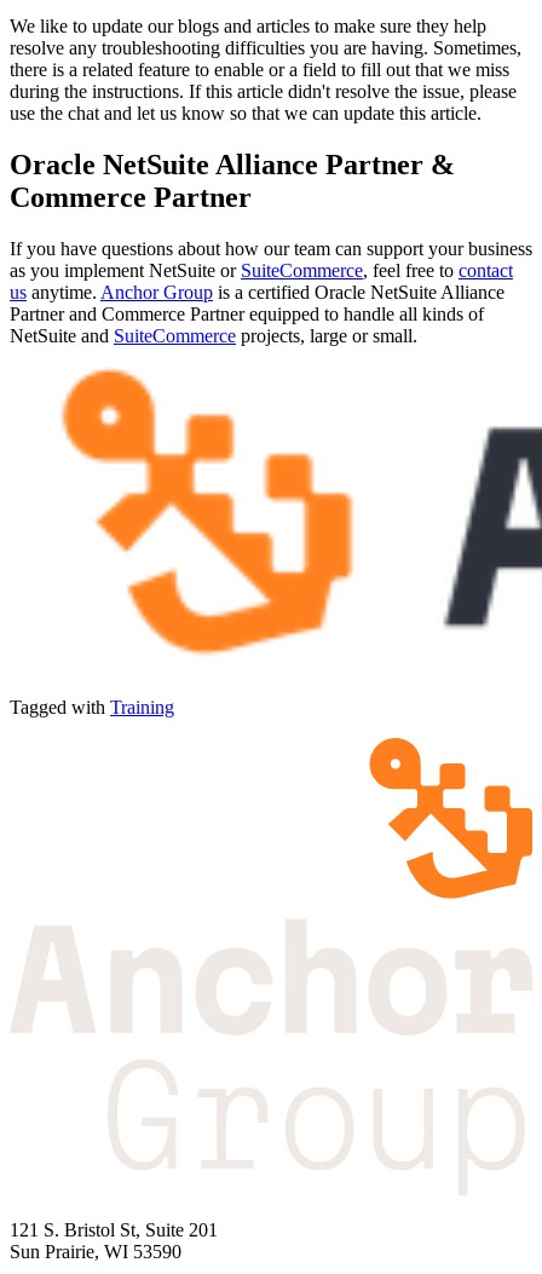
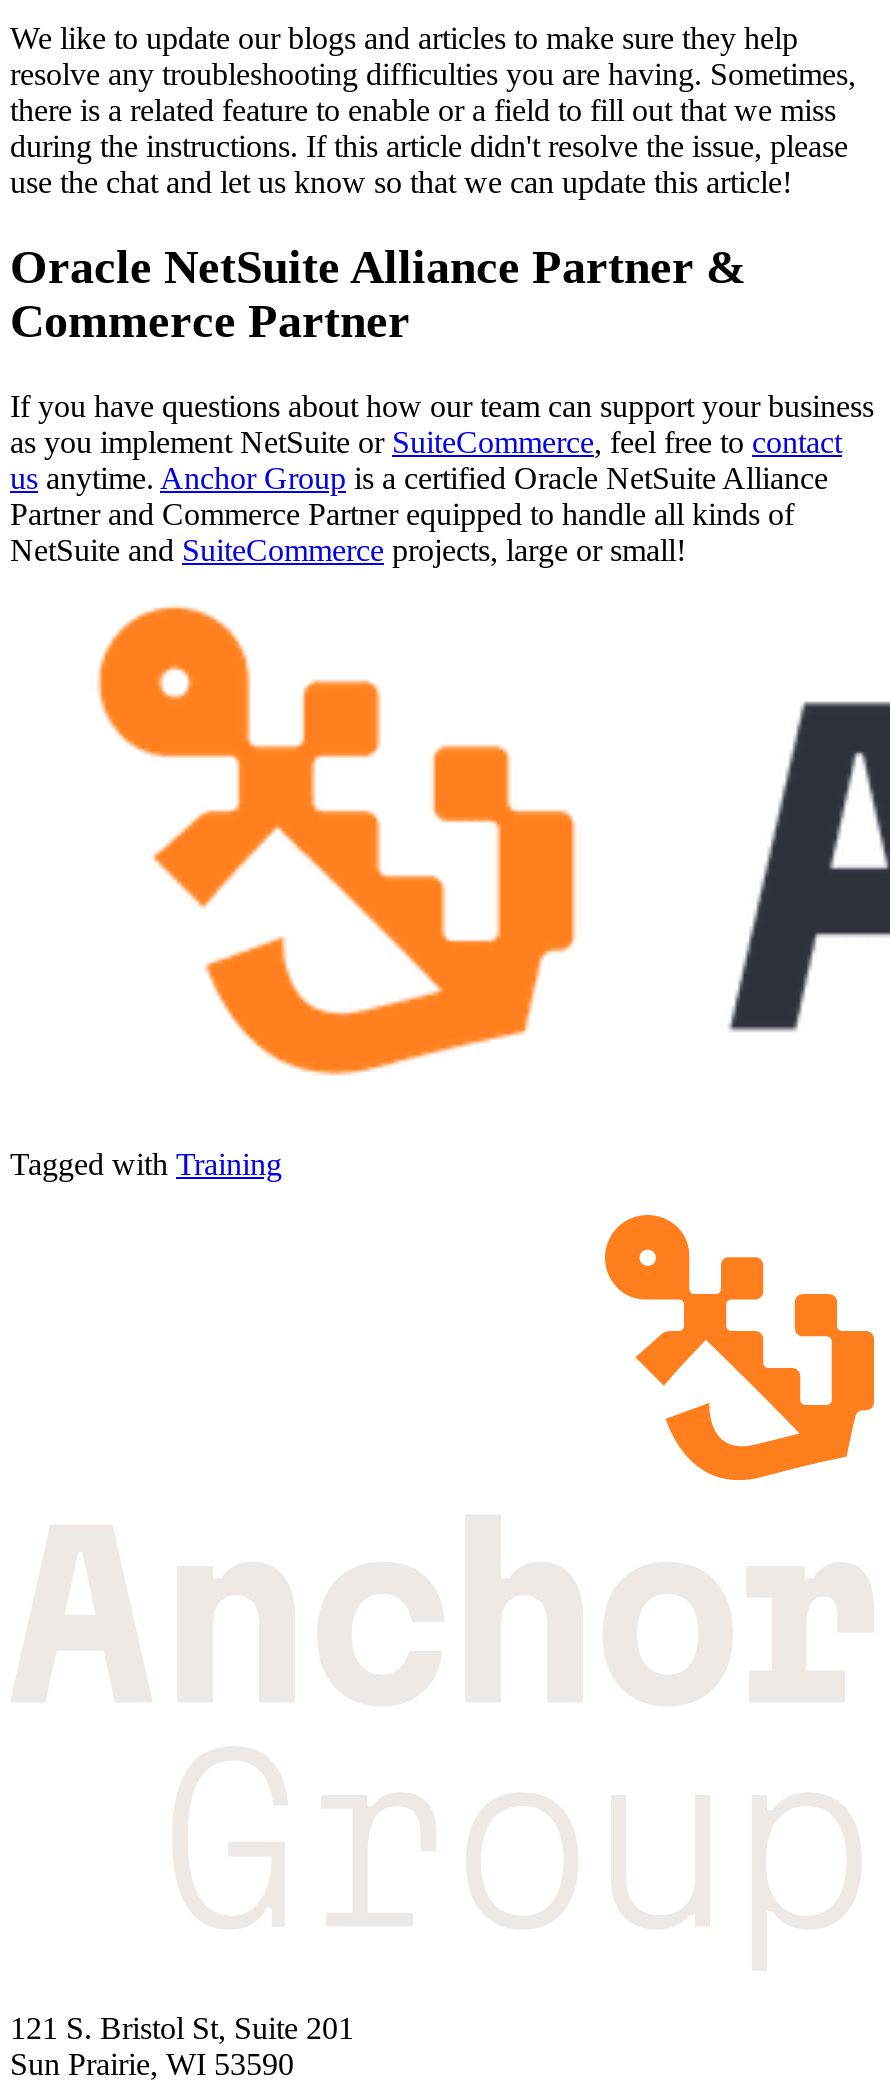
[10,103,482,123] use the chat and let us know so that we can update this article. -> [10,165,792,199] use the chat and let us know so that we can update this article!
[10,325,417,346] NetSuite and SuiteCommerce projects, large or small. -> [10,532,686,566] NetSuite and SuiteCommerce projects, large or small!

